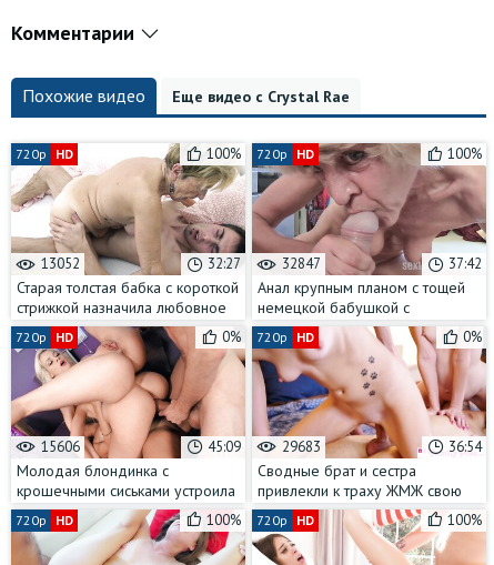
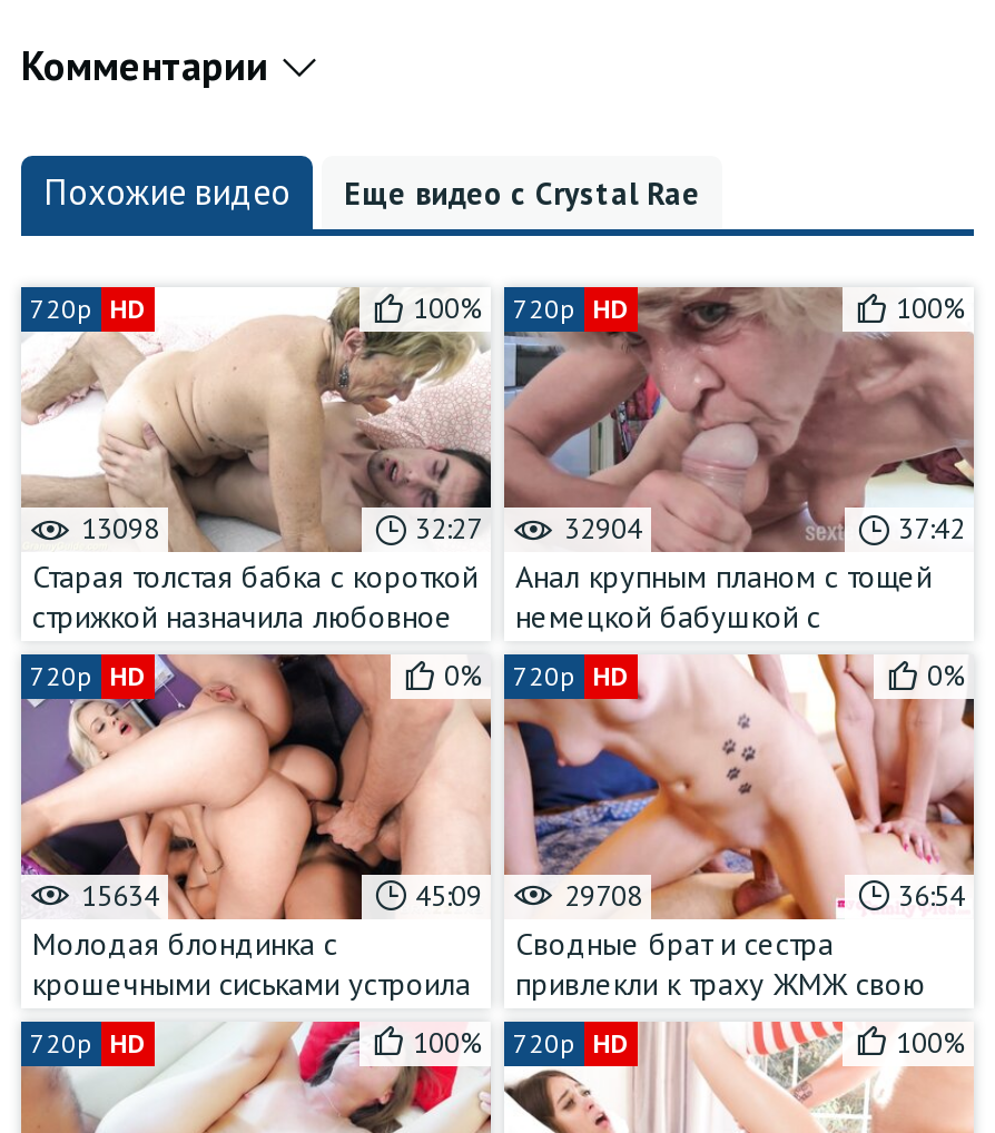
[38,254,80,273] 13052 -> [75,510,159,547] 13098
[208,254,321,273] 32:27 32847 -> [415,510,642,547] 32:27 32904
[38,437,80,456] 15606 -> [75,876,159,914] 15634
[208,437,321,456] 45:09 29683 -> [415,876,642,914] 45:09 29708

